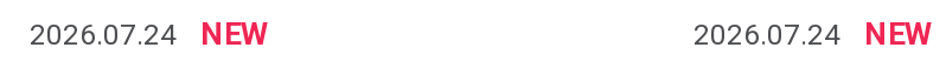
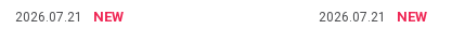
[30,16,267,51] 2026.07.24 NEW -> [15,8,124,24] 2026.07.21 NEW
[693,16,931,51] 2026.07.24 NEW -> [319,8,427,24] 2026.07.21 NEW

